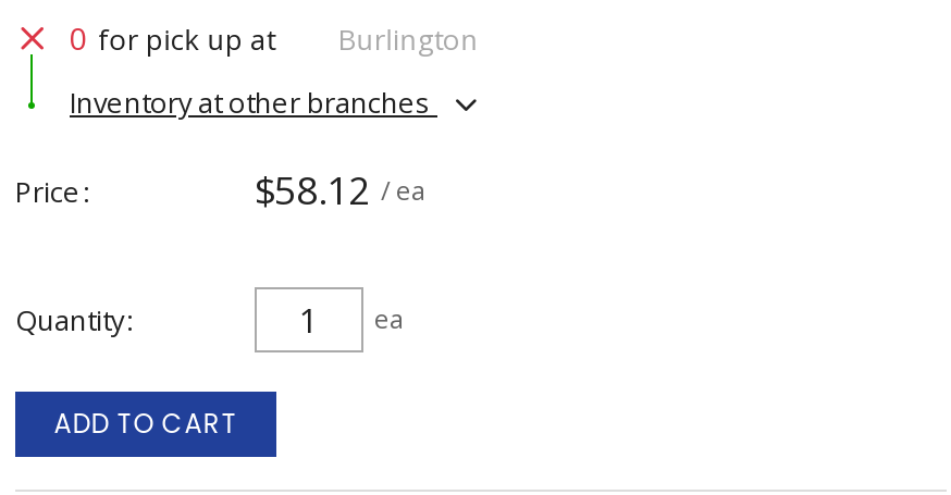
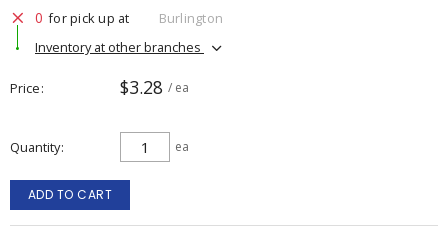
[255,163,427,215] $58.12 / ea -> [120,75,189,99] $3.28 / ea

